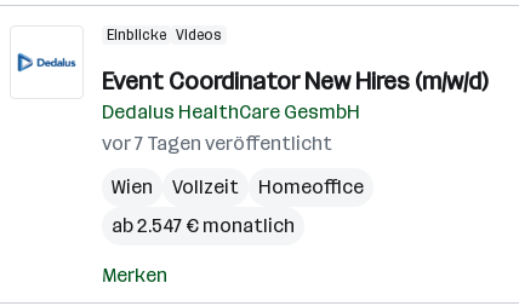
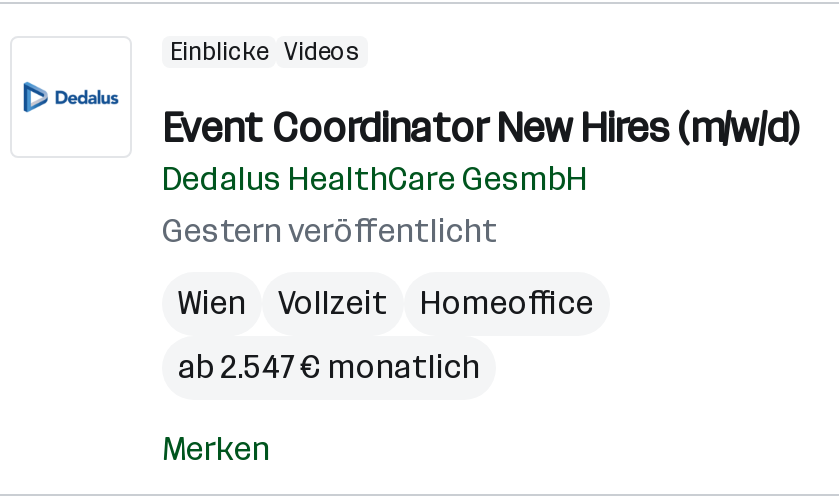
[102,132,332,155] vor 7 Tagen veröffentlicht -> [162,212,498,250] Gestern veröffentlicht

